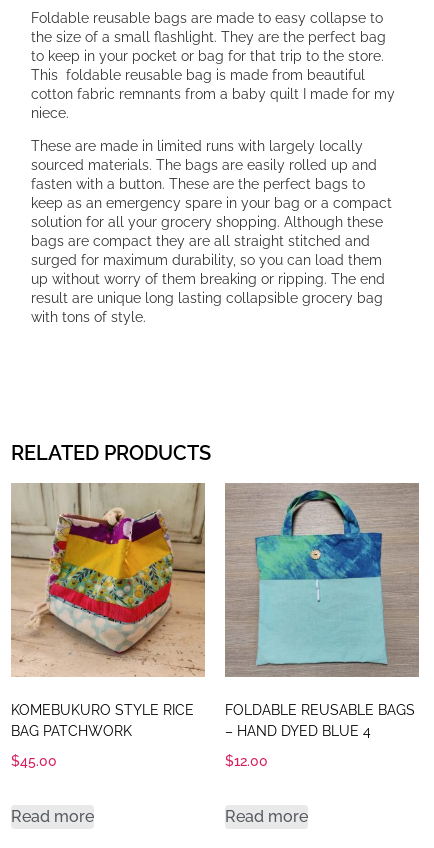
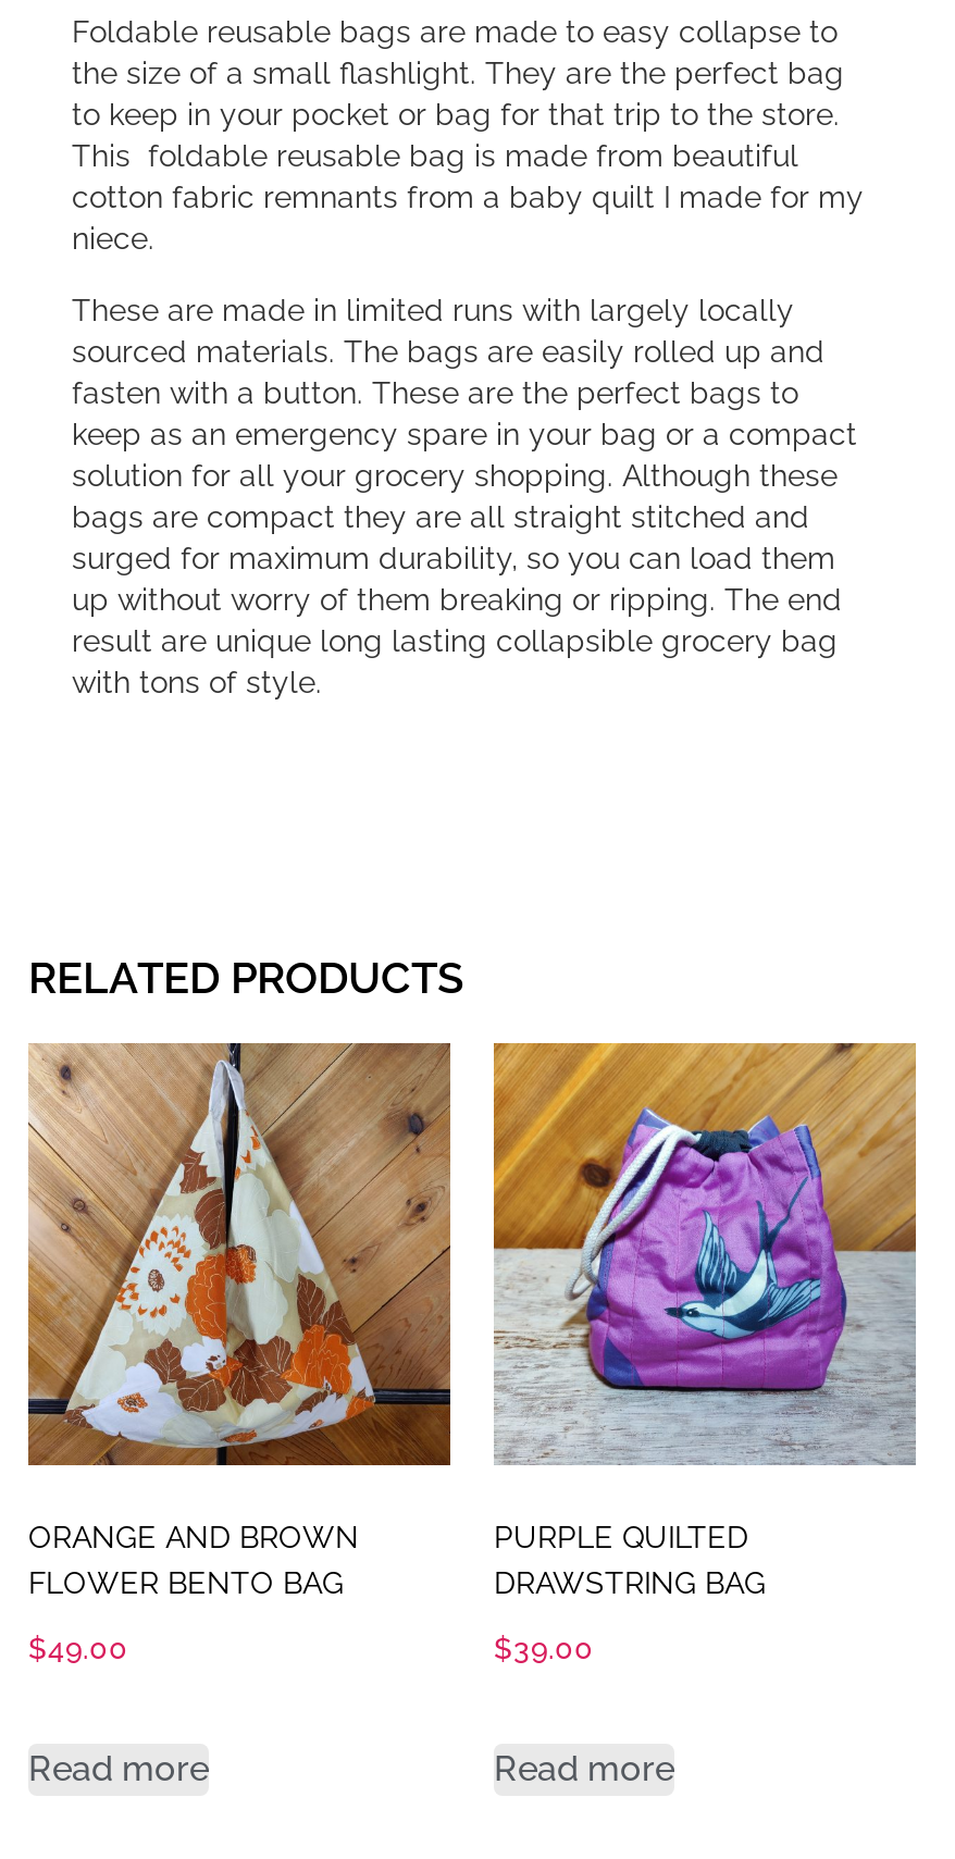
[11,483,206,739] [image] | KOMEBUKURO STYLE RICE | BAG PATCHWORK -> [26,1043,452,1600] [image] | ORANGE AND BROWN | FLOWER BENTO BAG
[225,483,419,739] [image] | FOLDABLE REUSABLE BAGS | – HAND DYED BLUE 4 -> [492,1041,916,1600] [image] | PURPLE QUILTED | DRAWSTRING BAG
[11,753,57,769] $45.00 -> [28,1631,128,1665] $49.00
[225,753,268,769] $12.00 -> [494,1631,594,1665] $39.00

